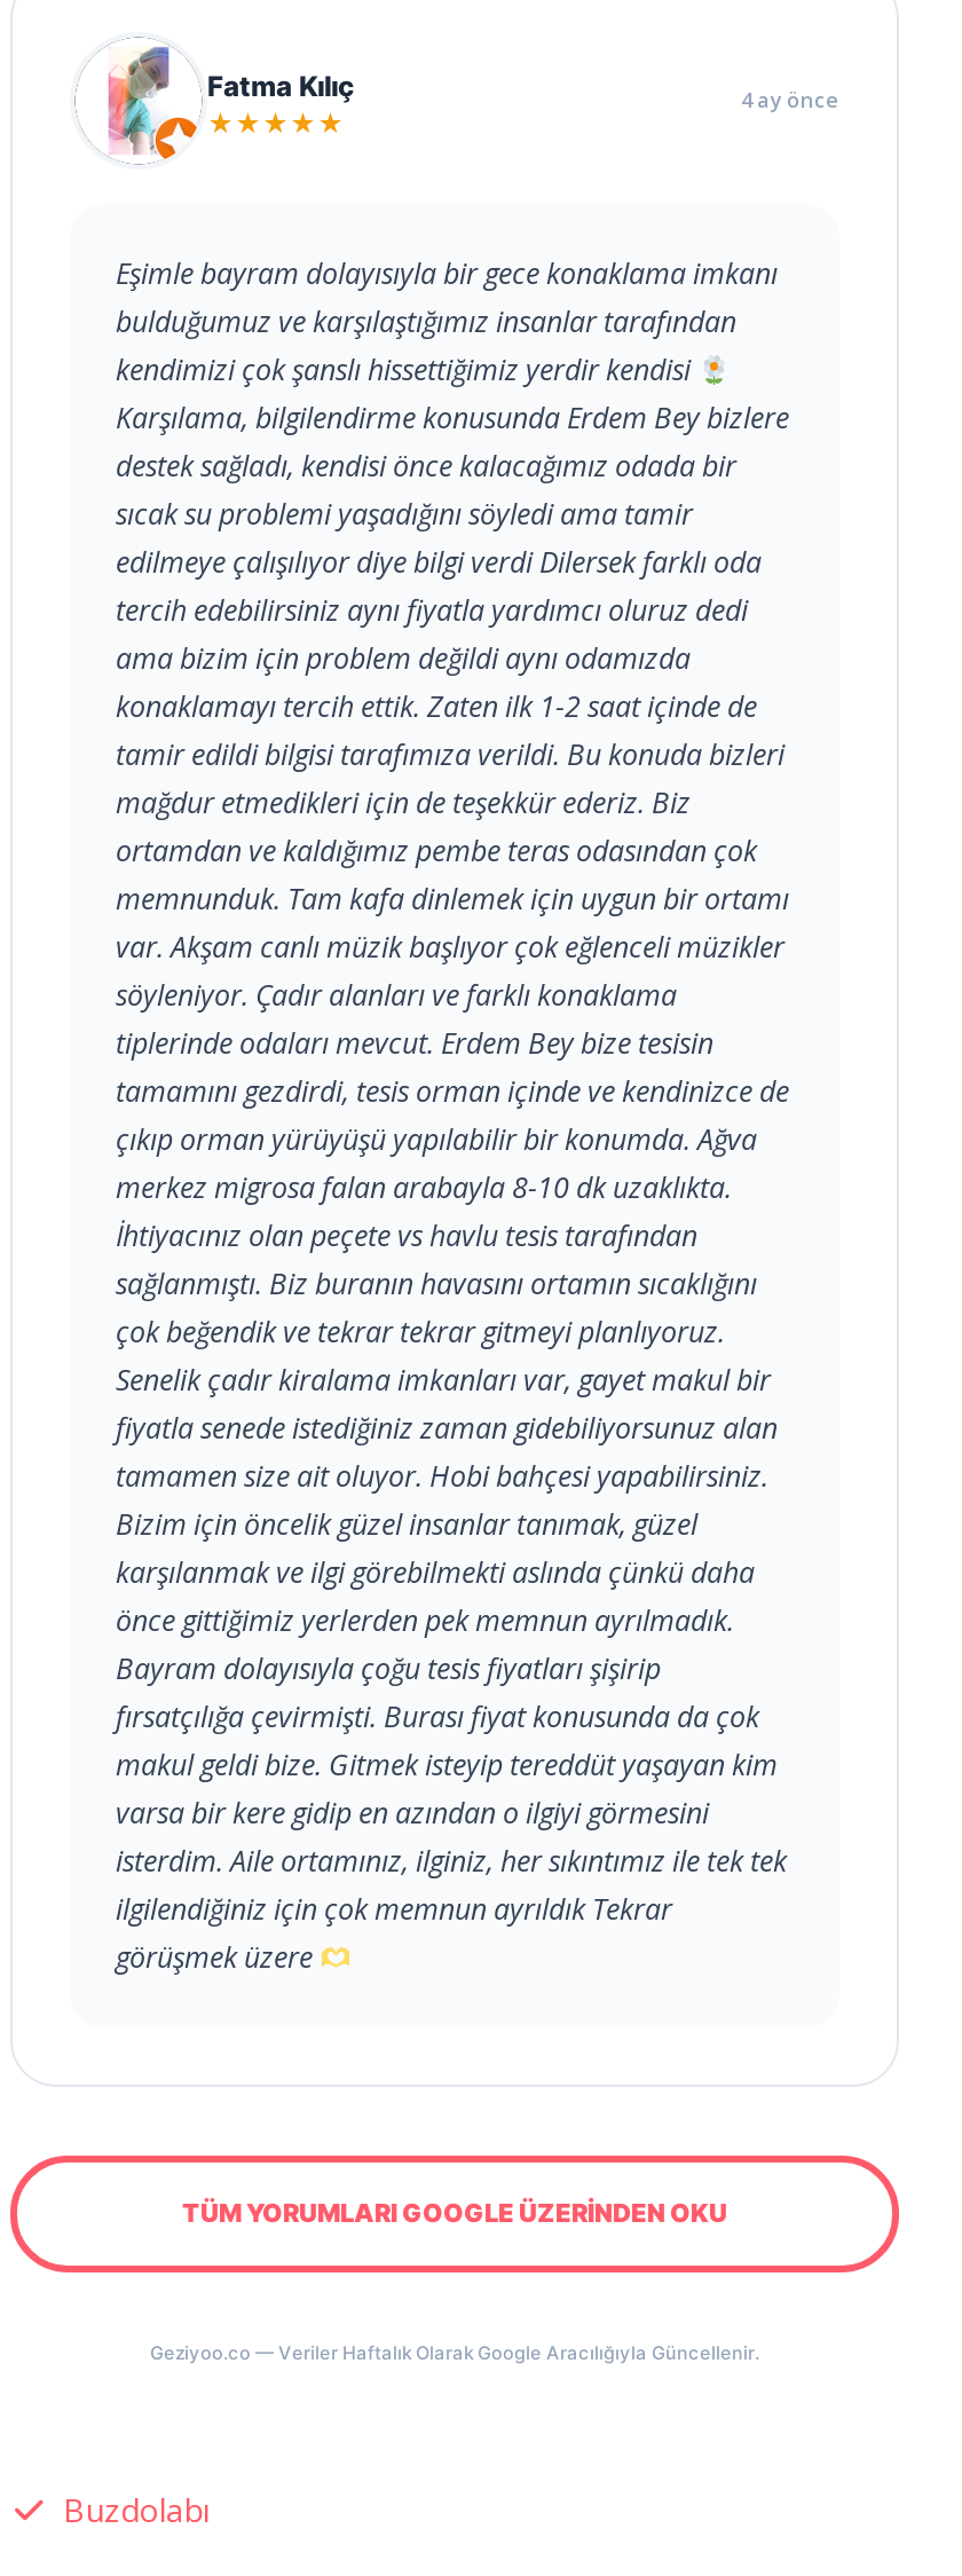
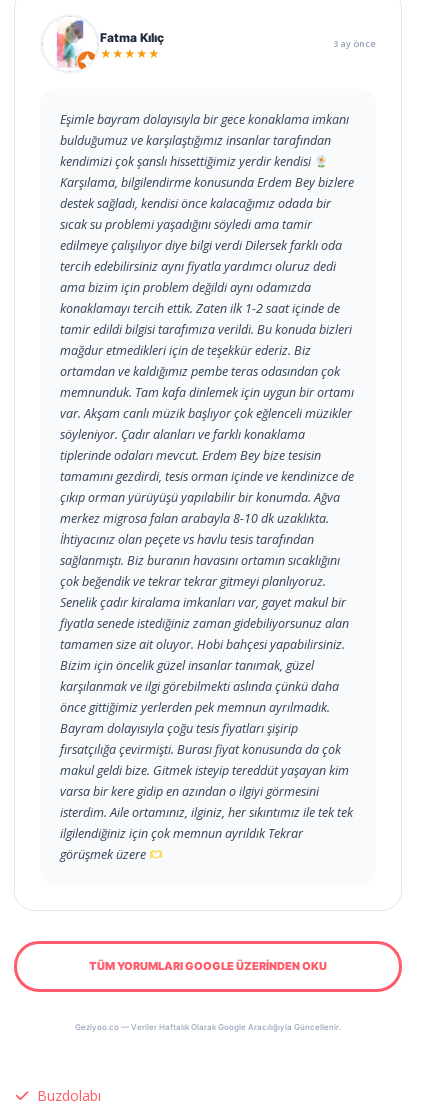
[741,85,839,115] 4 ay önce -> [333,37,376,50] 3 ay önce

